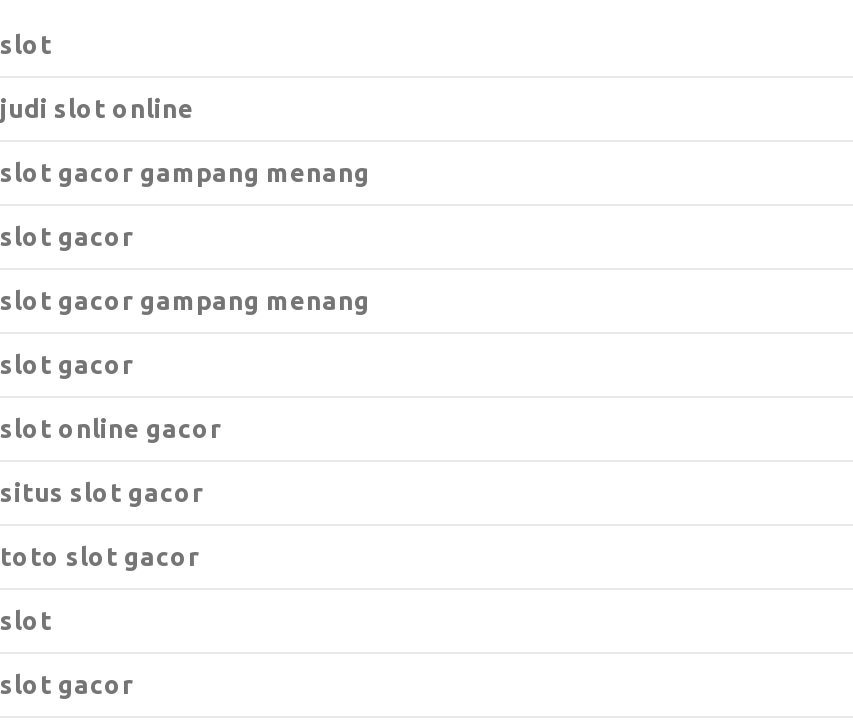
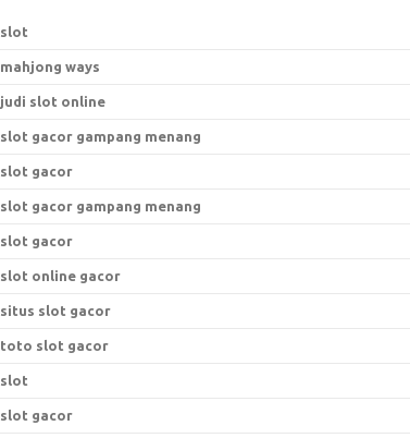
none -> [0,59,100,74] mahjong ways

